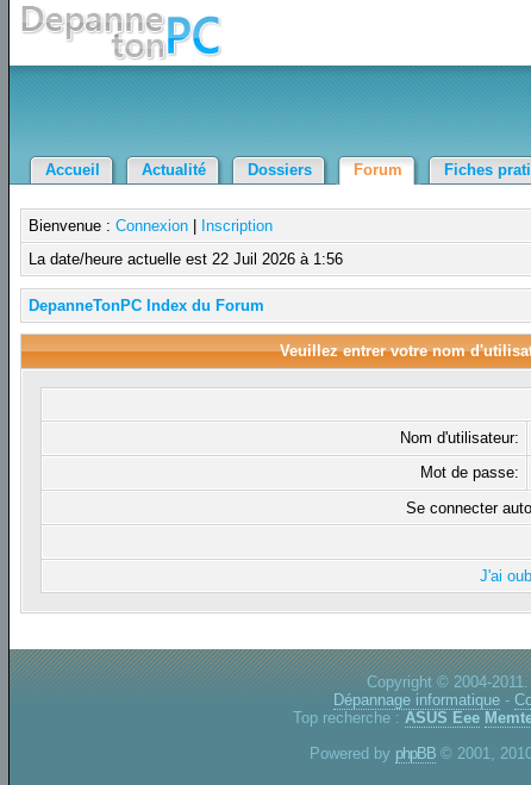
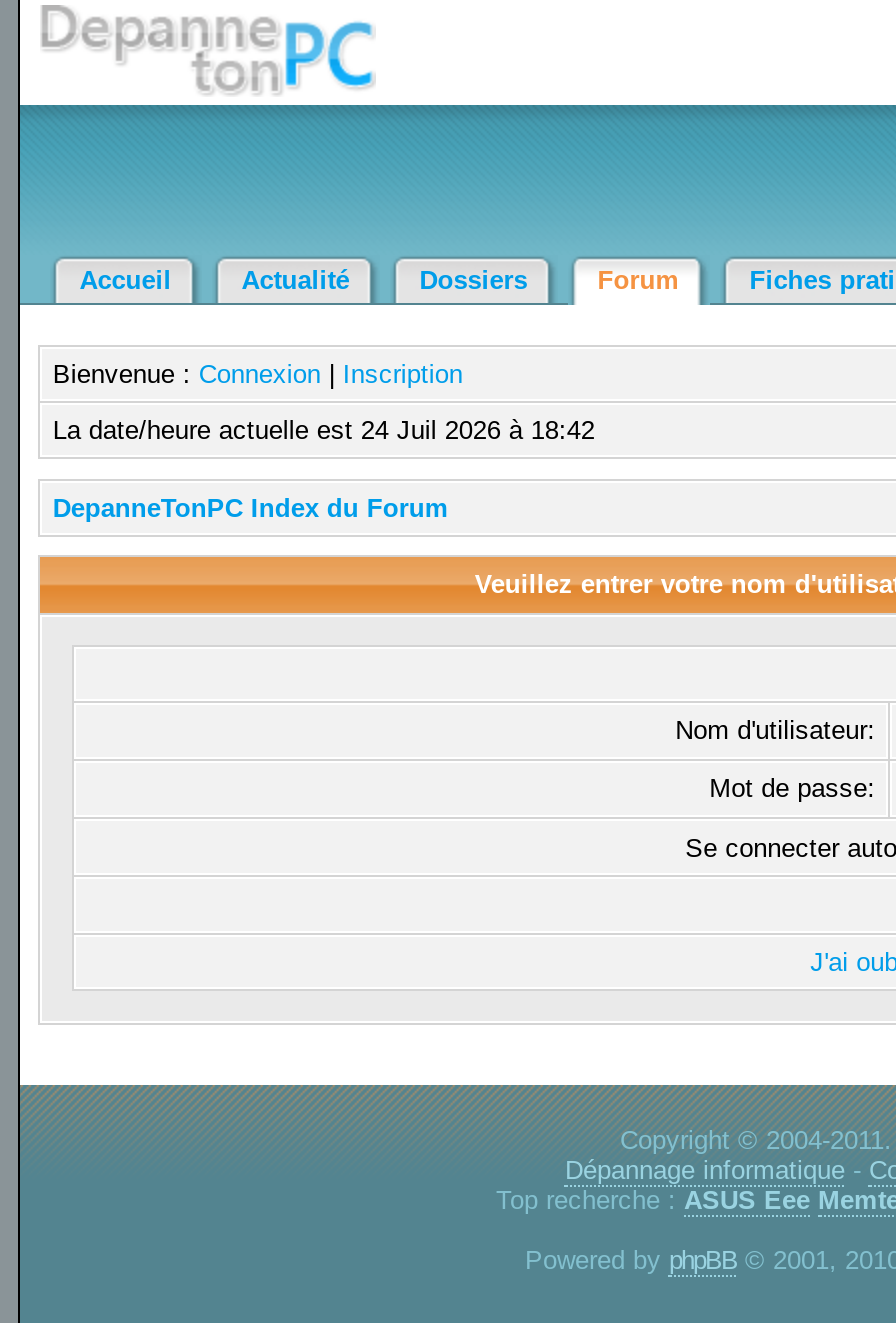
[29,250,343,268] La date/heure actuelle est 22 Juil 2026 à 1:56 -> [53,415,595,445] La date/heure actuelle est 24 Juil 2026 à 18:42

